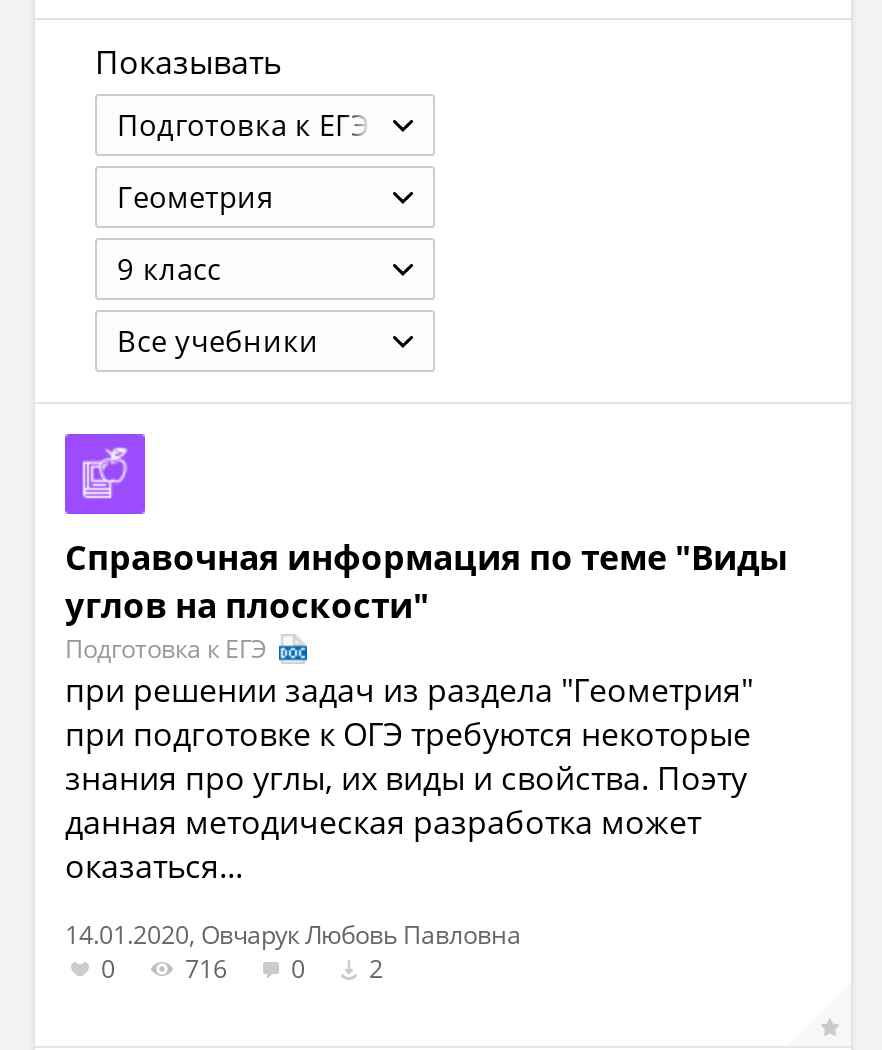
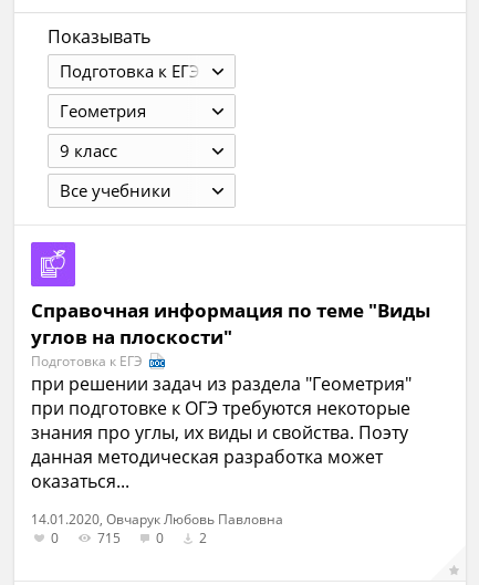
[95,953,383,987] 0 716 0 2 -> [48,529,207,548] 0 715 0 2

